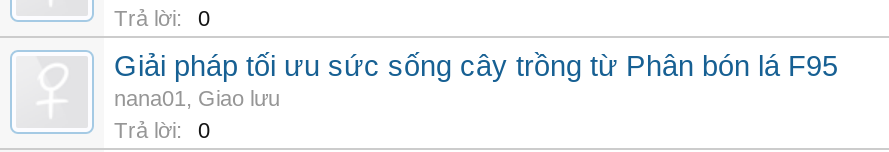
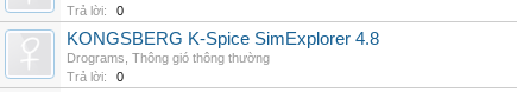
[114,50,838,110] Giải pháp tối ưu sức sống cây trồng từ Phân bón lá F95 | nana01, Giao lưu -> [67,29,379,65] KONGSBERG K-Spice SimExplorer 4.8 | Drograms, Thông gió thông thường

